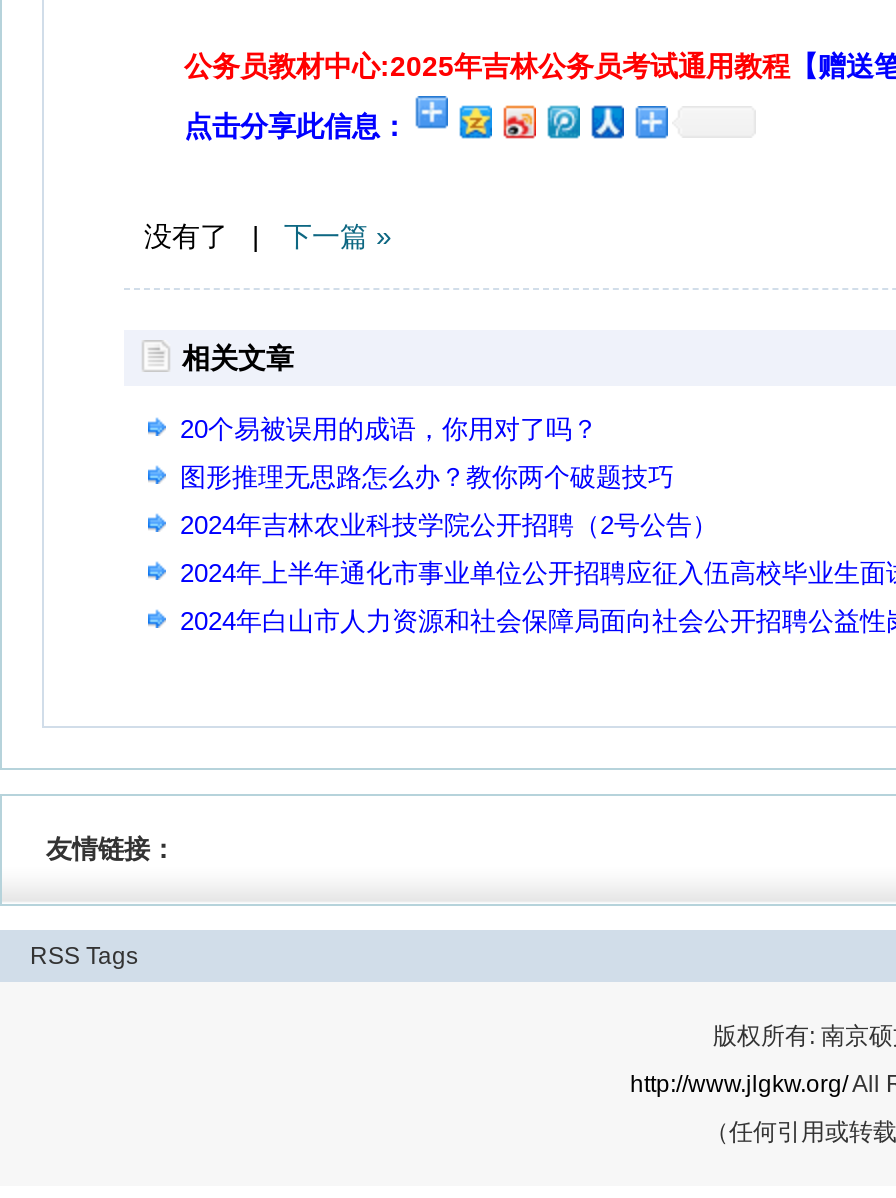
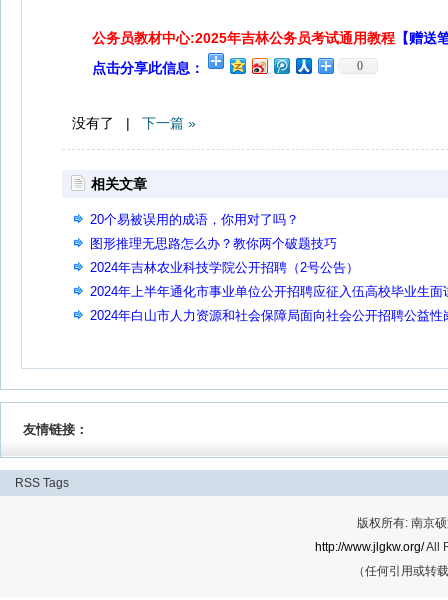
none -> [356,59,362,73] 0

